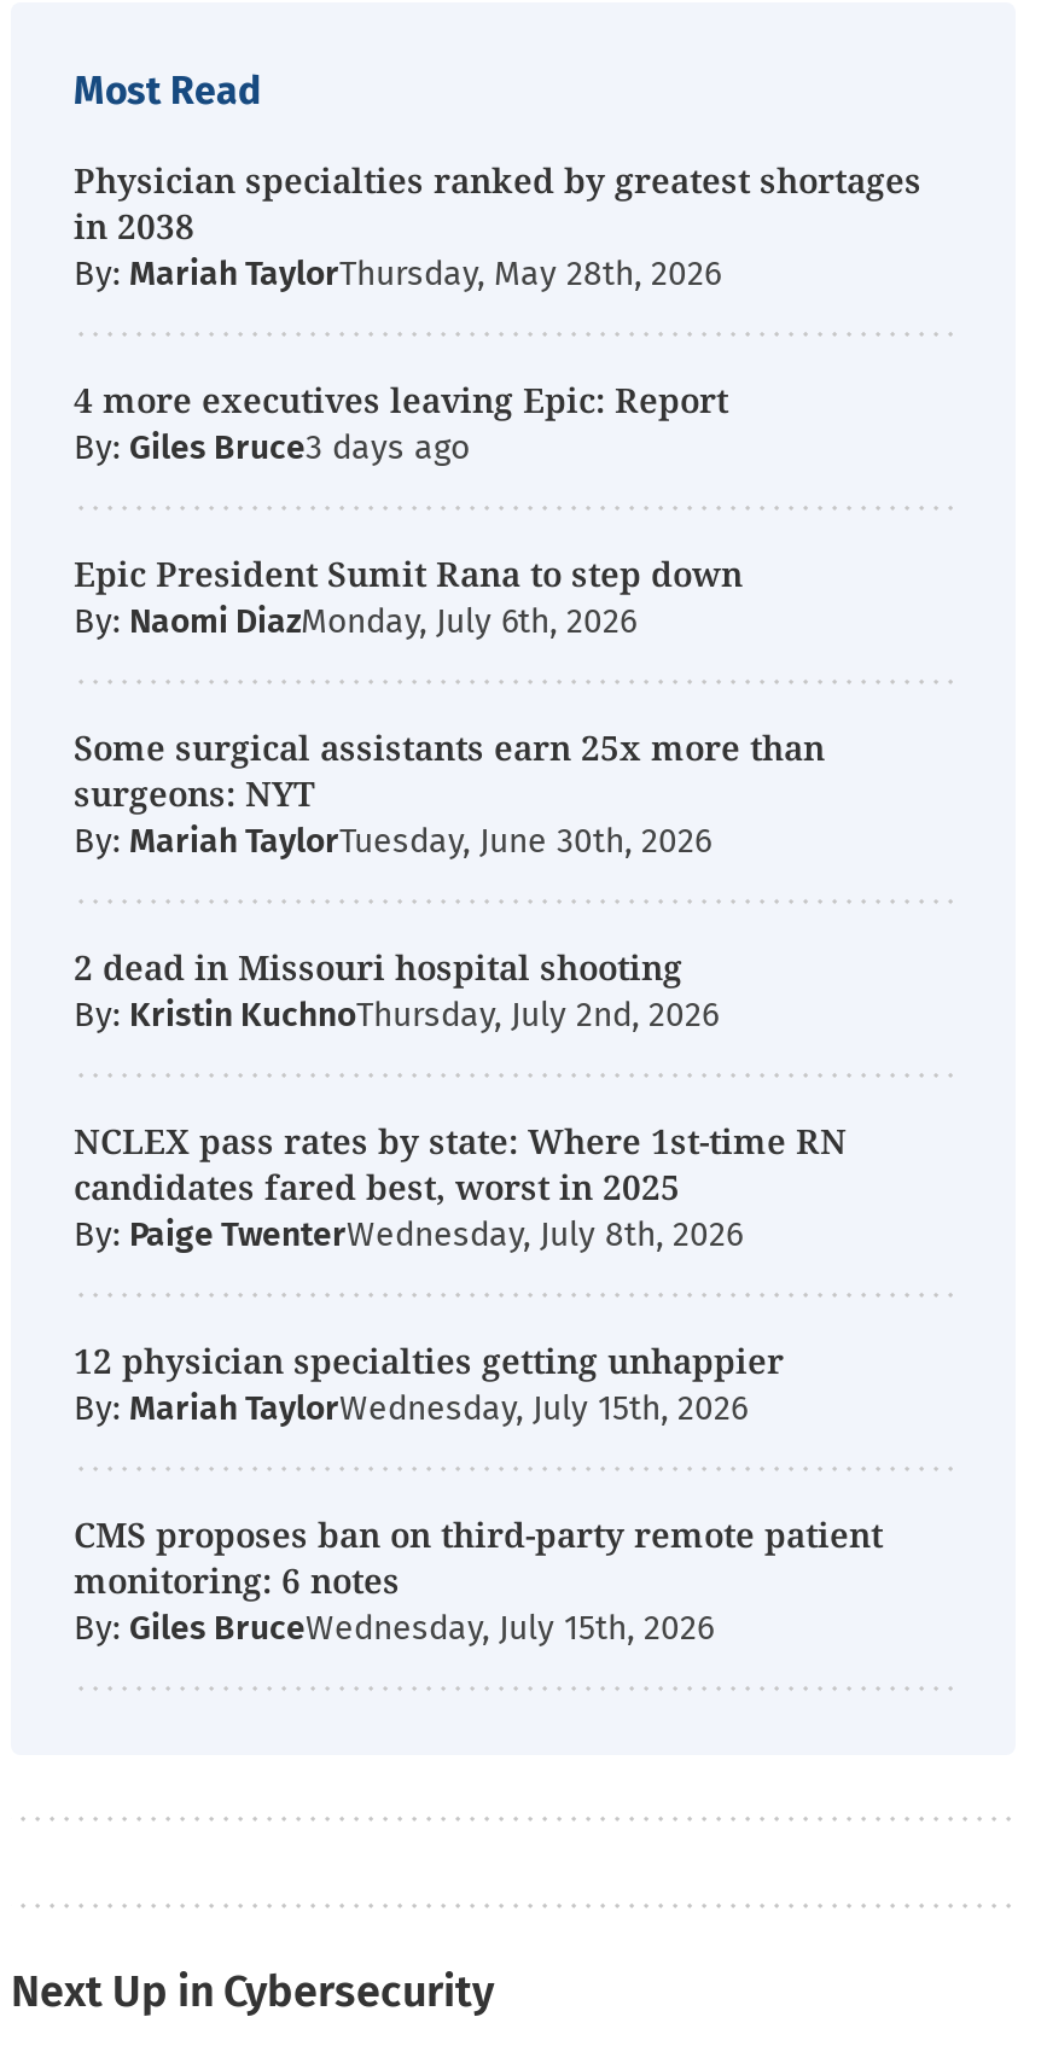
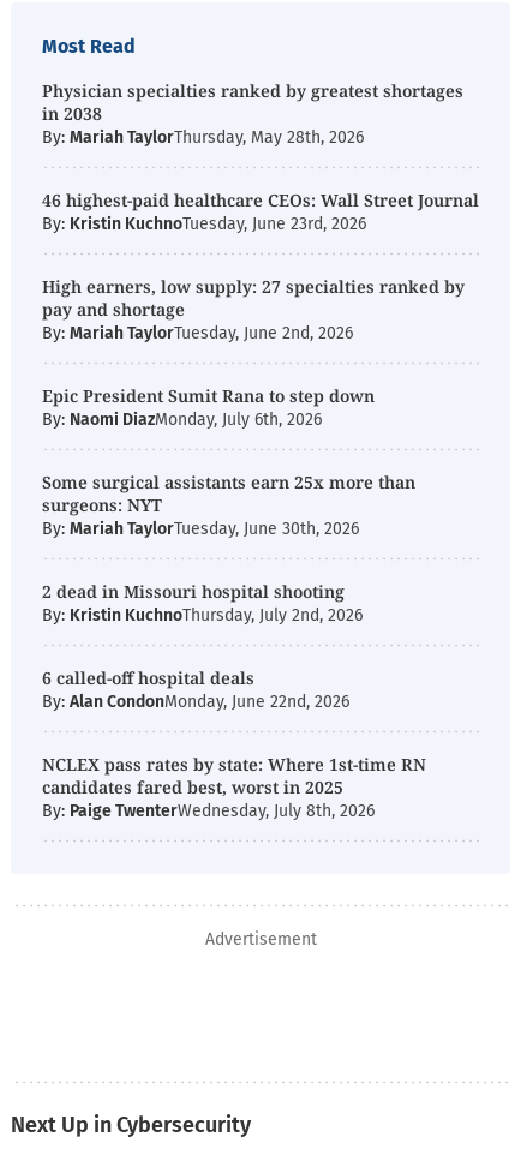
[74,377,728,468] 4 more executives leaving Epic: Report | By: Giles Bruce -> [42,188,479,343] 46 highest-paid healthcare CEOs: Wall Street Journal | By: Kristin KuchnoTuesday, June 23rd, 2026 | High earners, low supply: 27 specialties ranked by | pay and shortage | By: Mariah TaylorTuesday, June 2nd, 2026
none -> [42,666,349,712] 6 called-off hospital deals | By: Alan CondonMonday, June 22nd, 2026
moved [74,1118,847,1255] -> [42,753,426,821]: NCLEX pass rates by state: Where 1st-time RN | candidates fared best, worst in 2025 | By: Paige TwenterWednesday, July 8th, 2026
[74,1337,883,1649] 12 physician specialties getting unhappier | By: Mariah TaylorWednesday, July 15th, 2026 | CMS proposes ban on third-party remote patient | monitoring: 6 notes | By: Giles BruceWednesday, July 15th, 2026 -> [205,929,316,950] Advertisement

